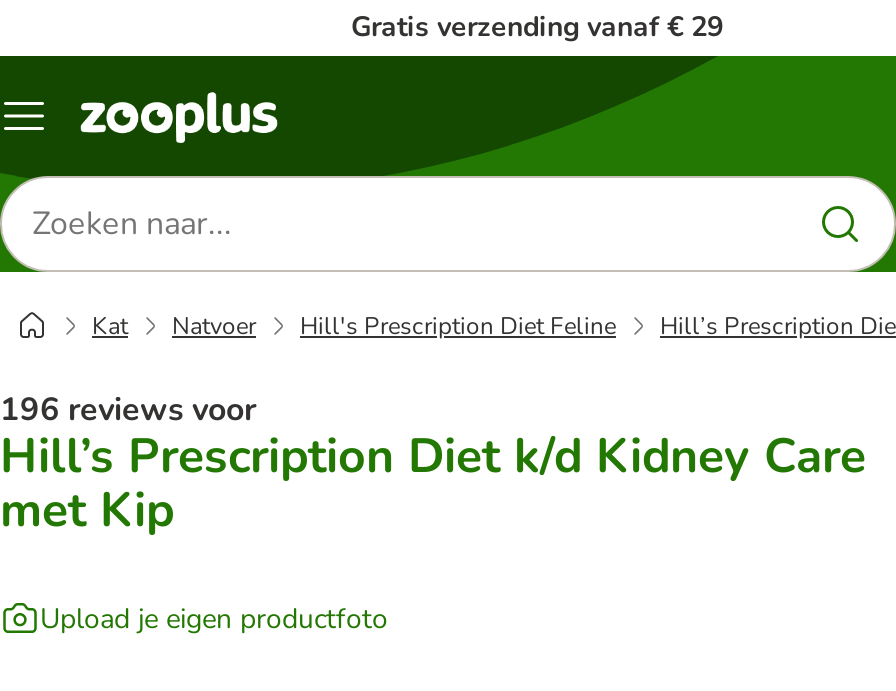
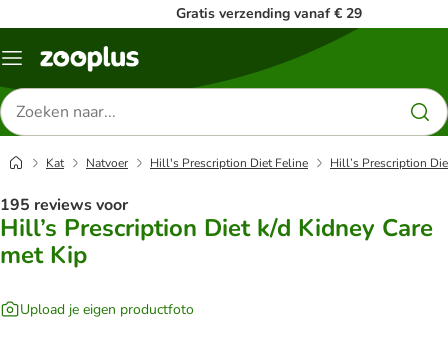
[0,388,256,432] 196 reviews voor -> [0,194,128,216] 195 reviews voor

